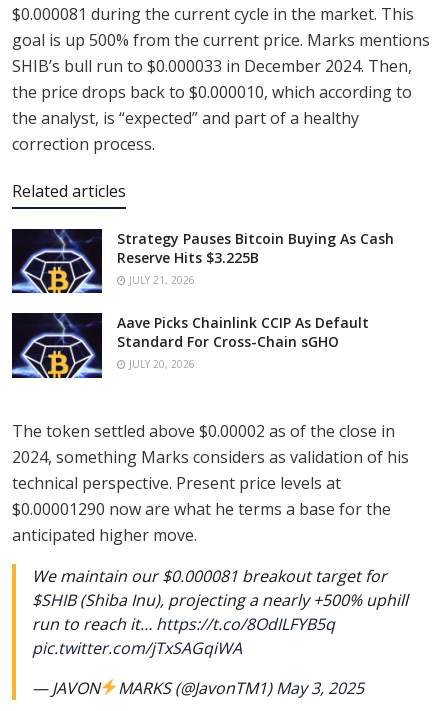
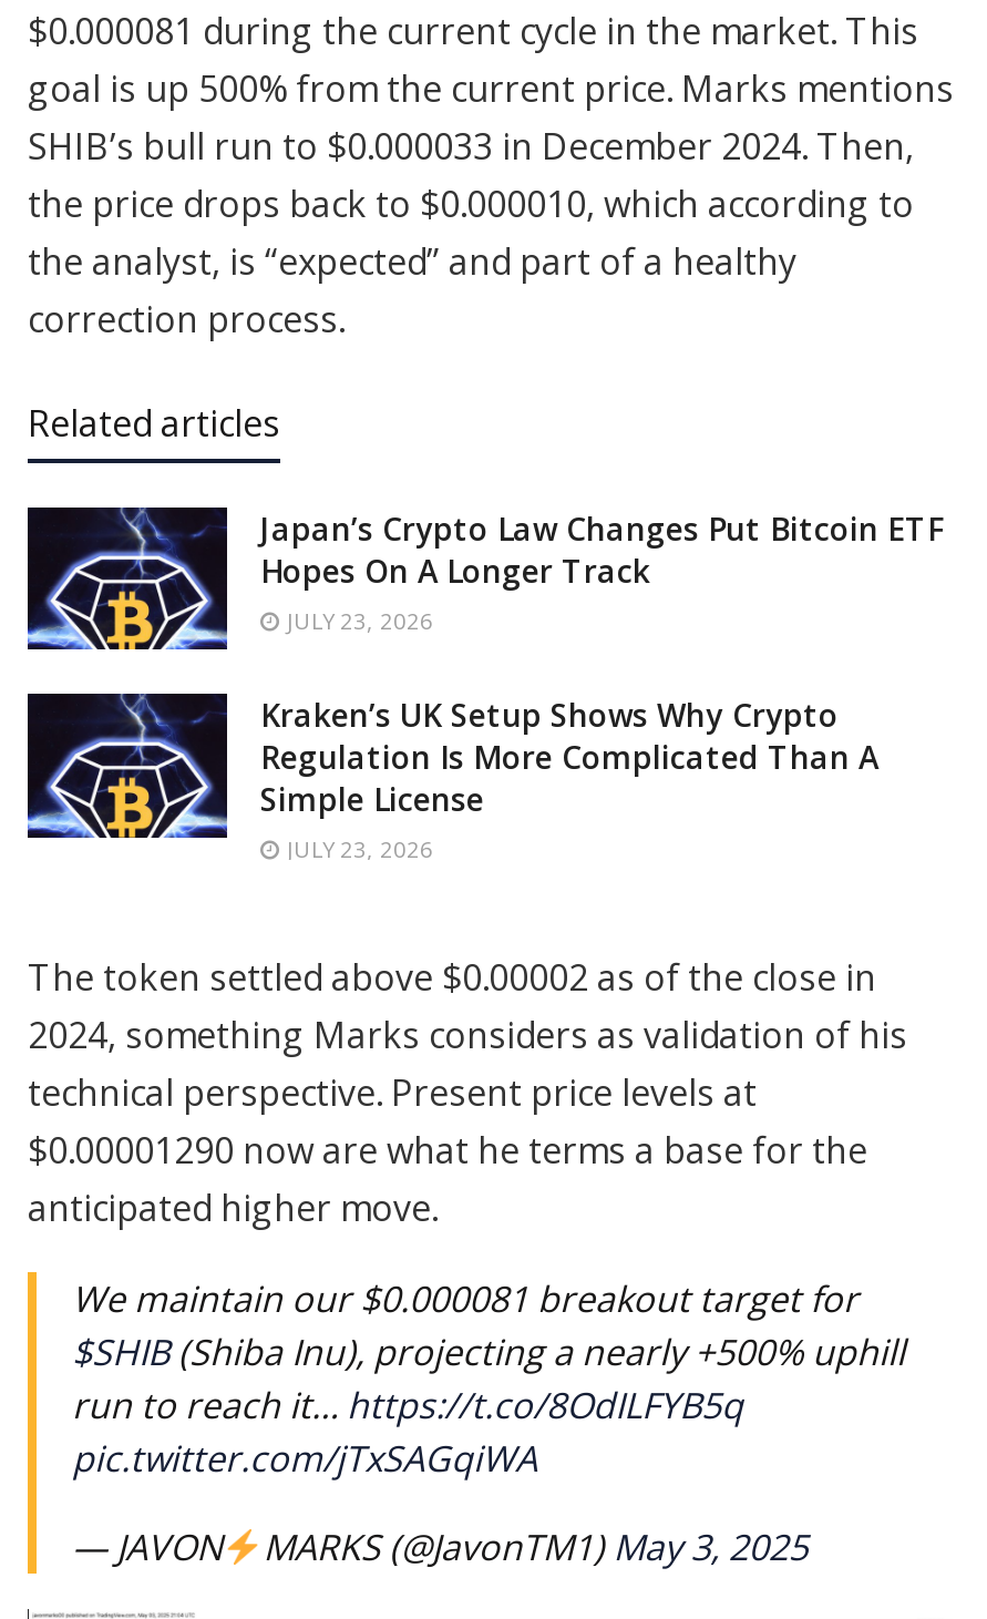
[117,229,394,287] Strategy Pauses Bitcoin Buying As Cash | Reserve Hits $3.225B | JULY 21, 2026 -> [260,508,943,636] Japan’s Crypto Law Changes Put Bitcoin ETF | Hopes On A Longer Track | JULY 23, 2026
[117,313,369,371] Aave Picks Chainlink CCIP As Default | Standard For Cross-Chain sGHO | JULY 20, 2026 -> [260,695,878,865] Kraken’s UK Setup Shows Why Crypto | Regulation Is More Complicated Than A | Simple License | JULY 23, 2026

